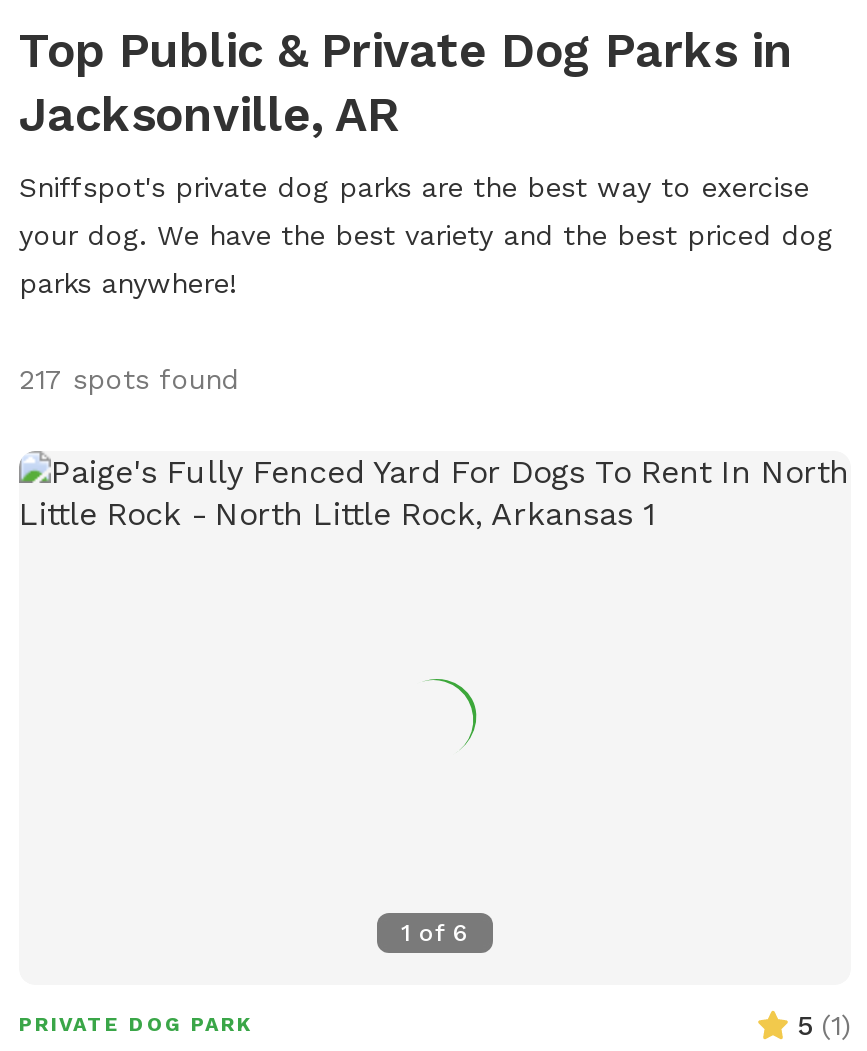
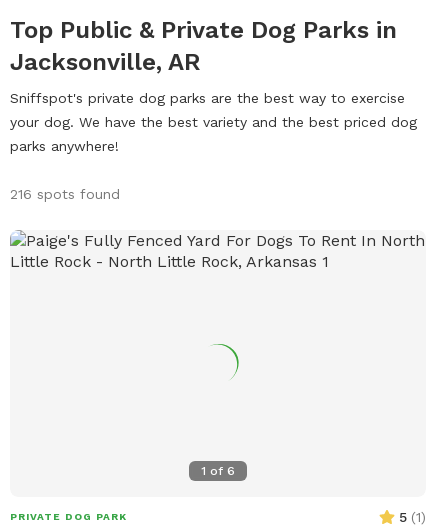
[19,363,239,395] 217 spots found -> [10,186,120,202] 216 spots found

